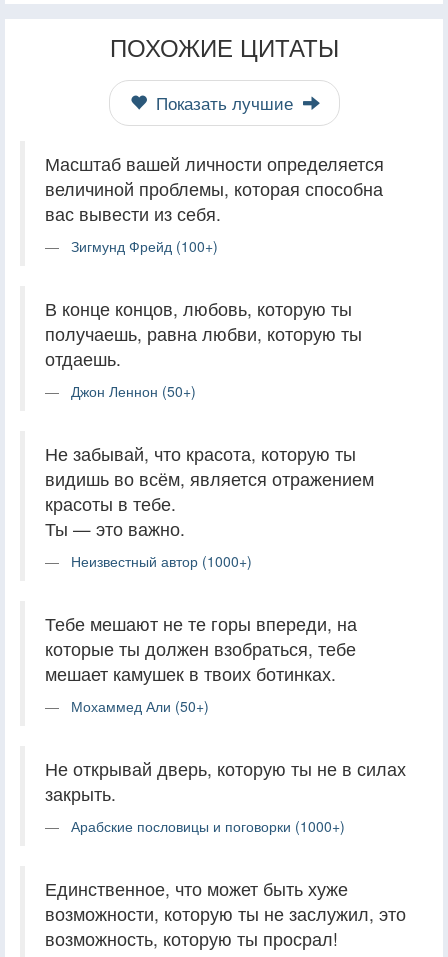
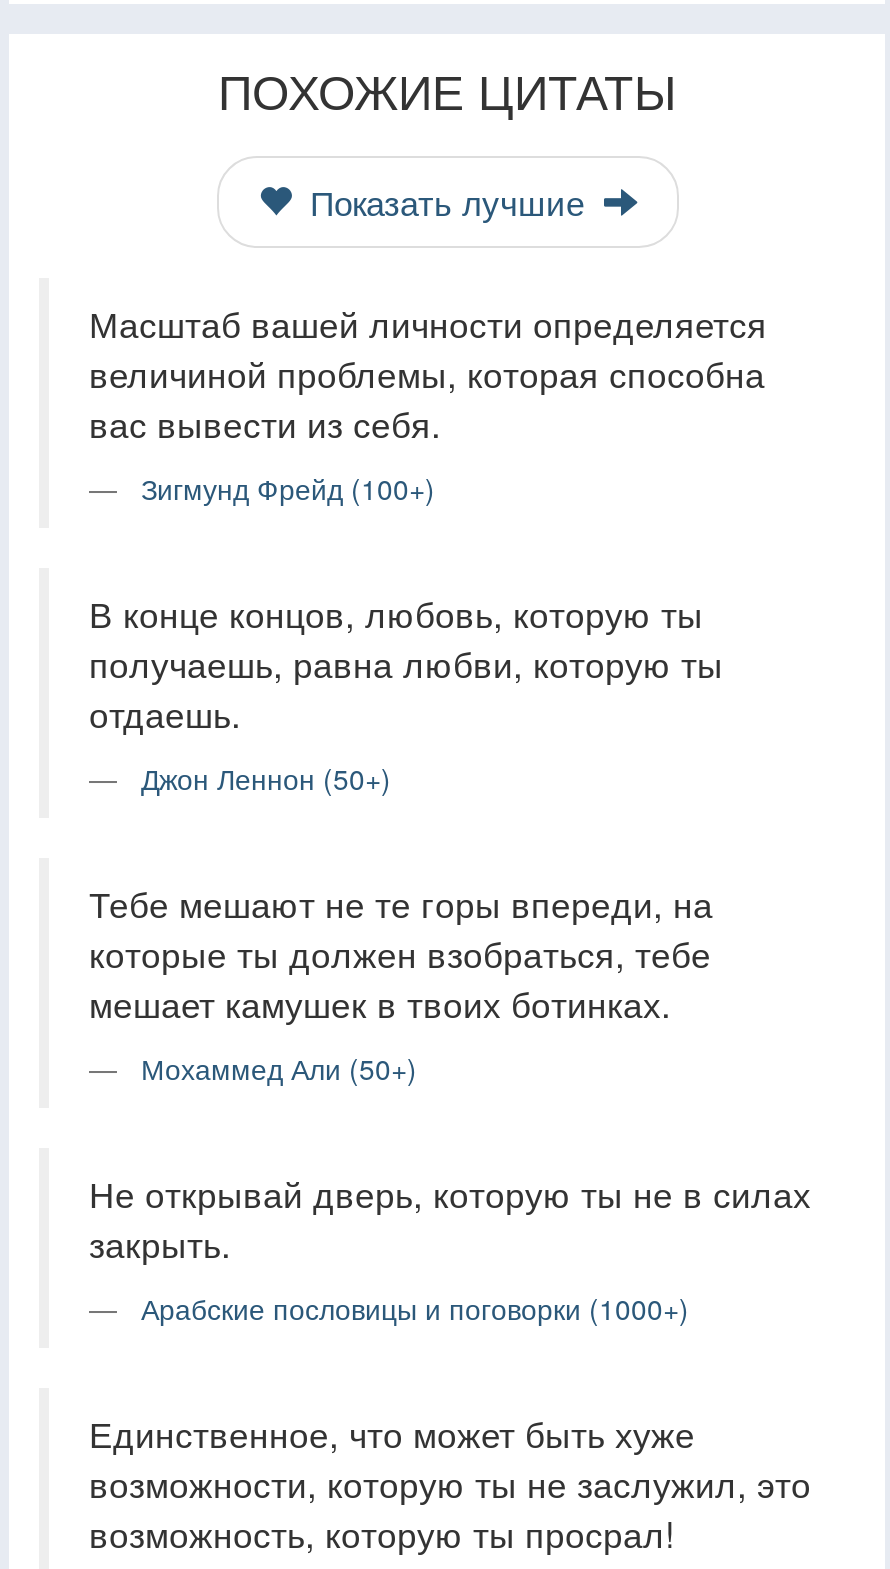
[45,441,374,571] Не забывай, что красота, которую ты | видишь во всём, является отражением | красоты в тебе. | Ты — это важно. | Неизвестный автор (1000+) -> none

